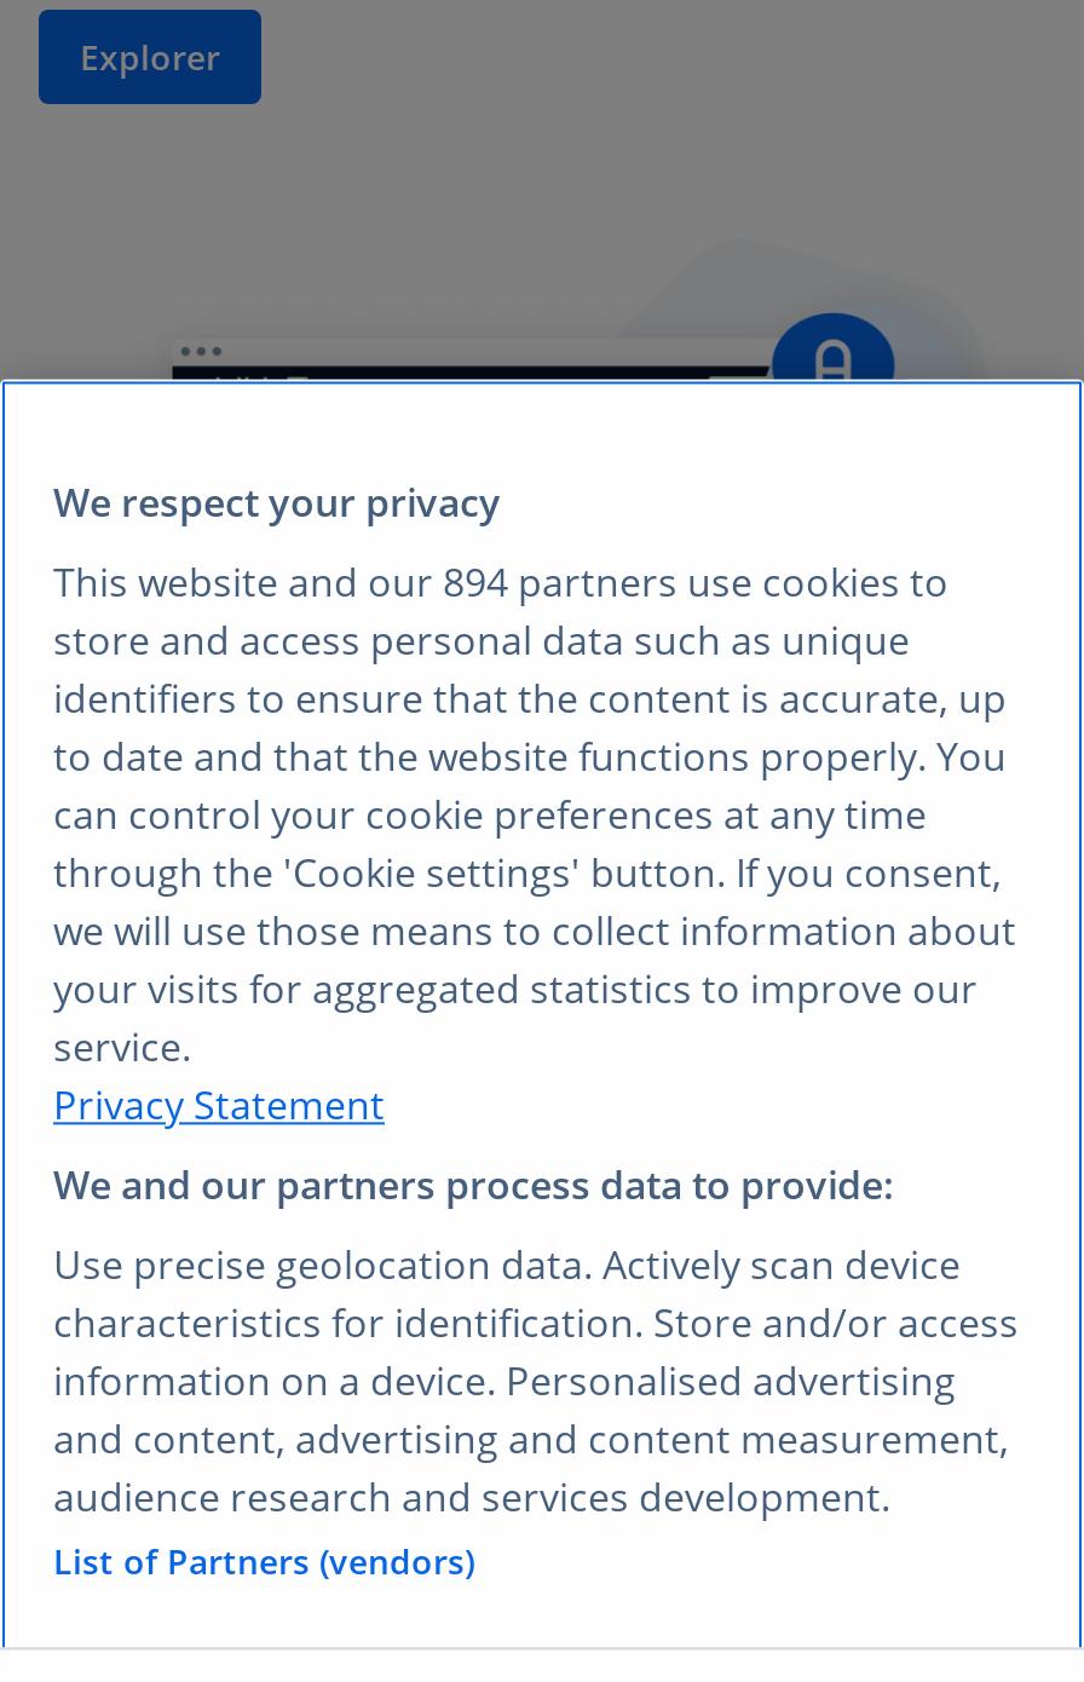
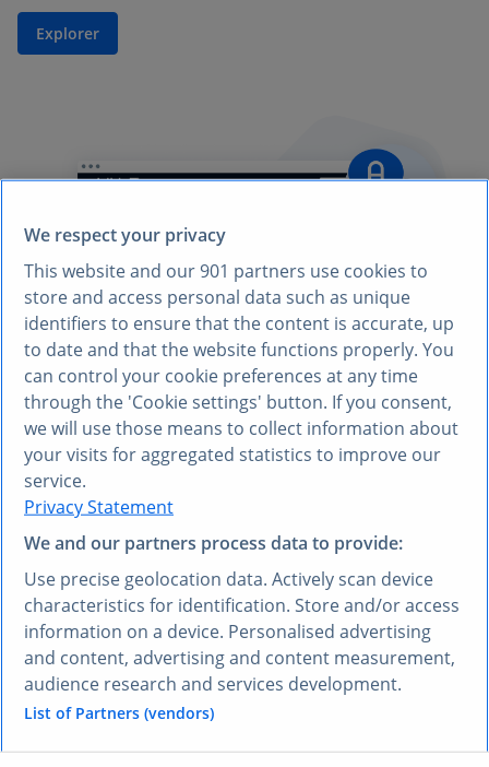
[53,556,948,610] This website and our 894 partners use cookies to -> [24,259,428,283] This website and our 901 partners use cookies to

